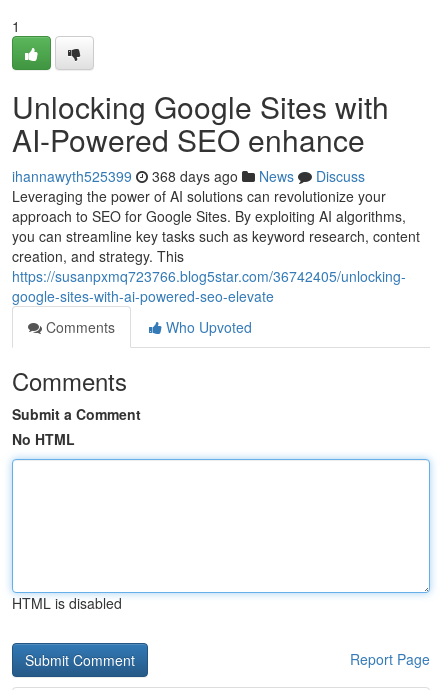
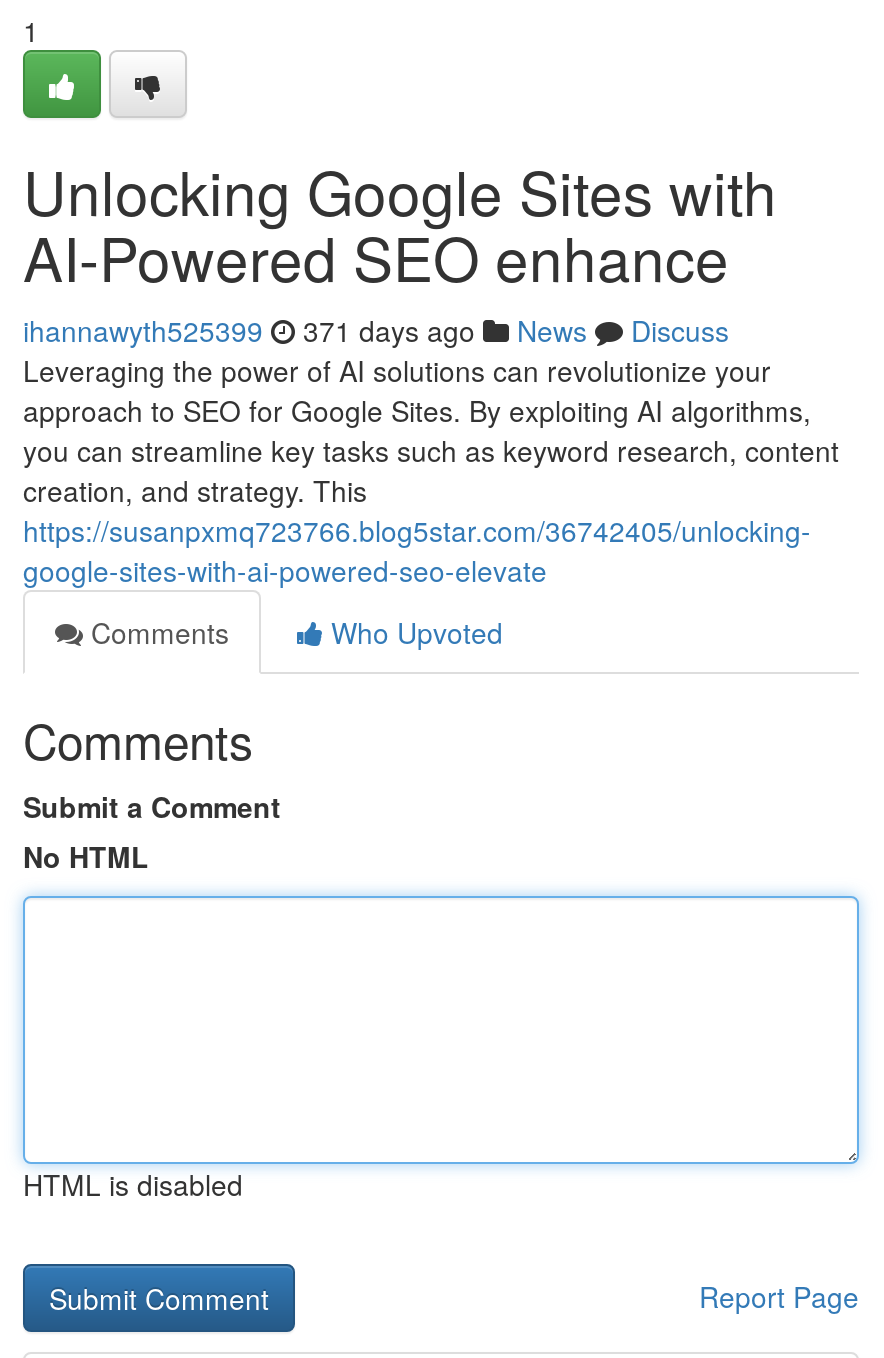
[12,166,365,186] ihannawyth525399 368 days ago News Discuss -> [23,310,729,350] ihannawyth525399 371 days ago News Discuss

